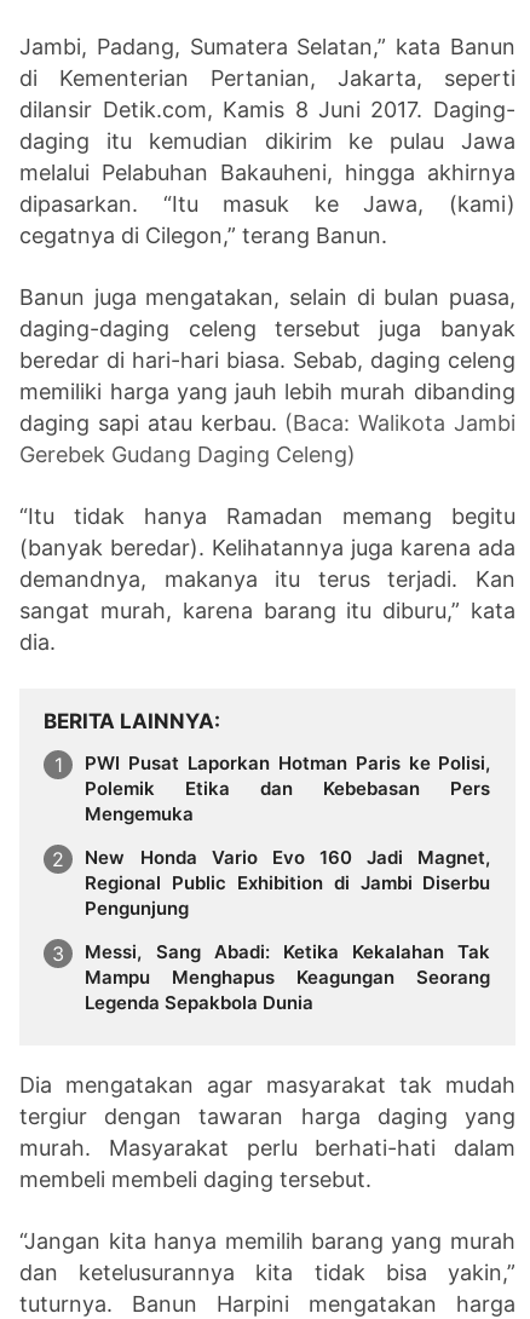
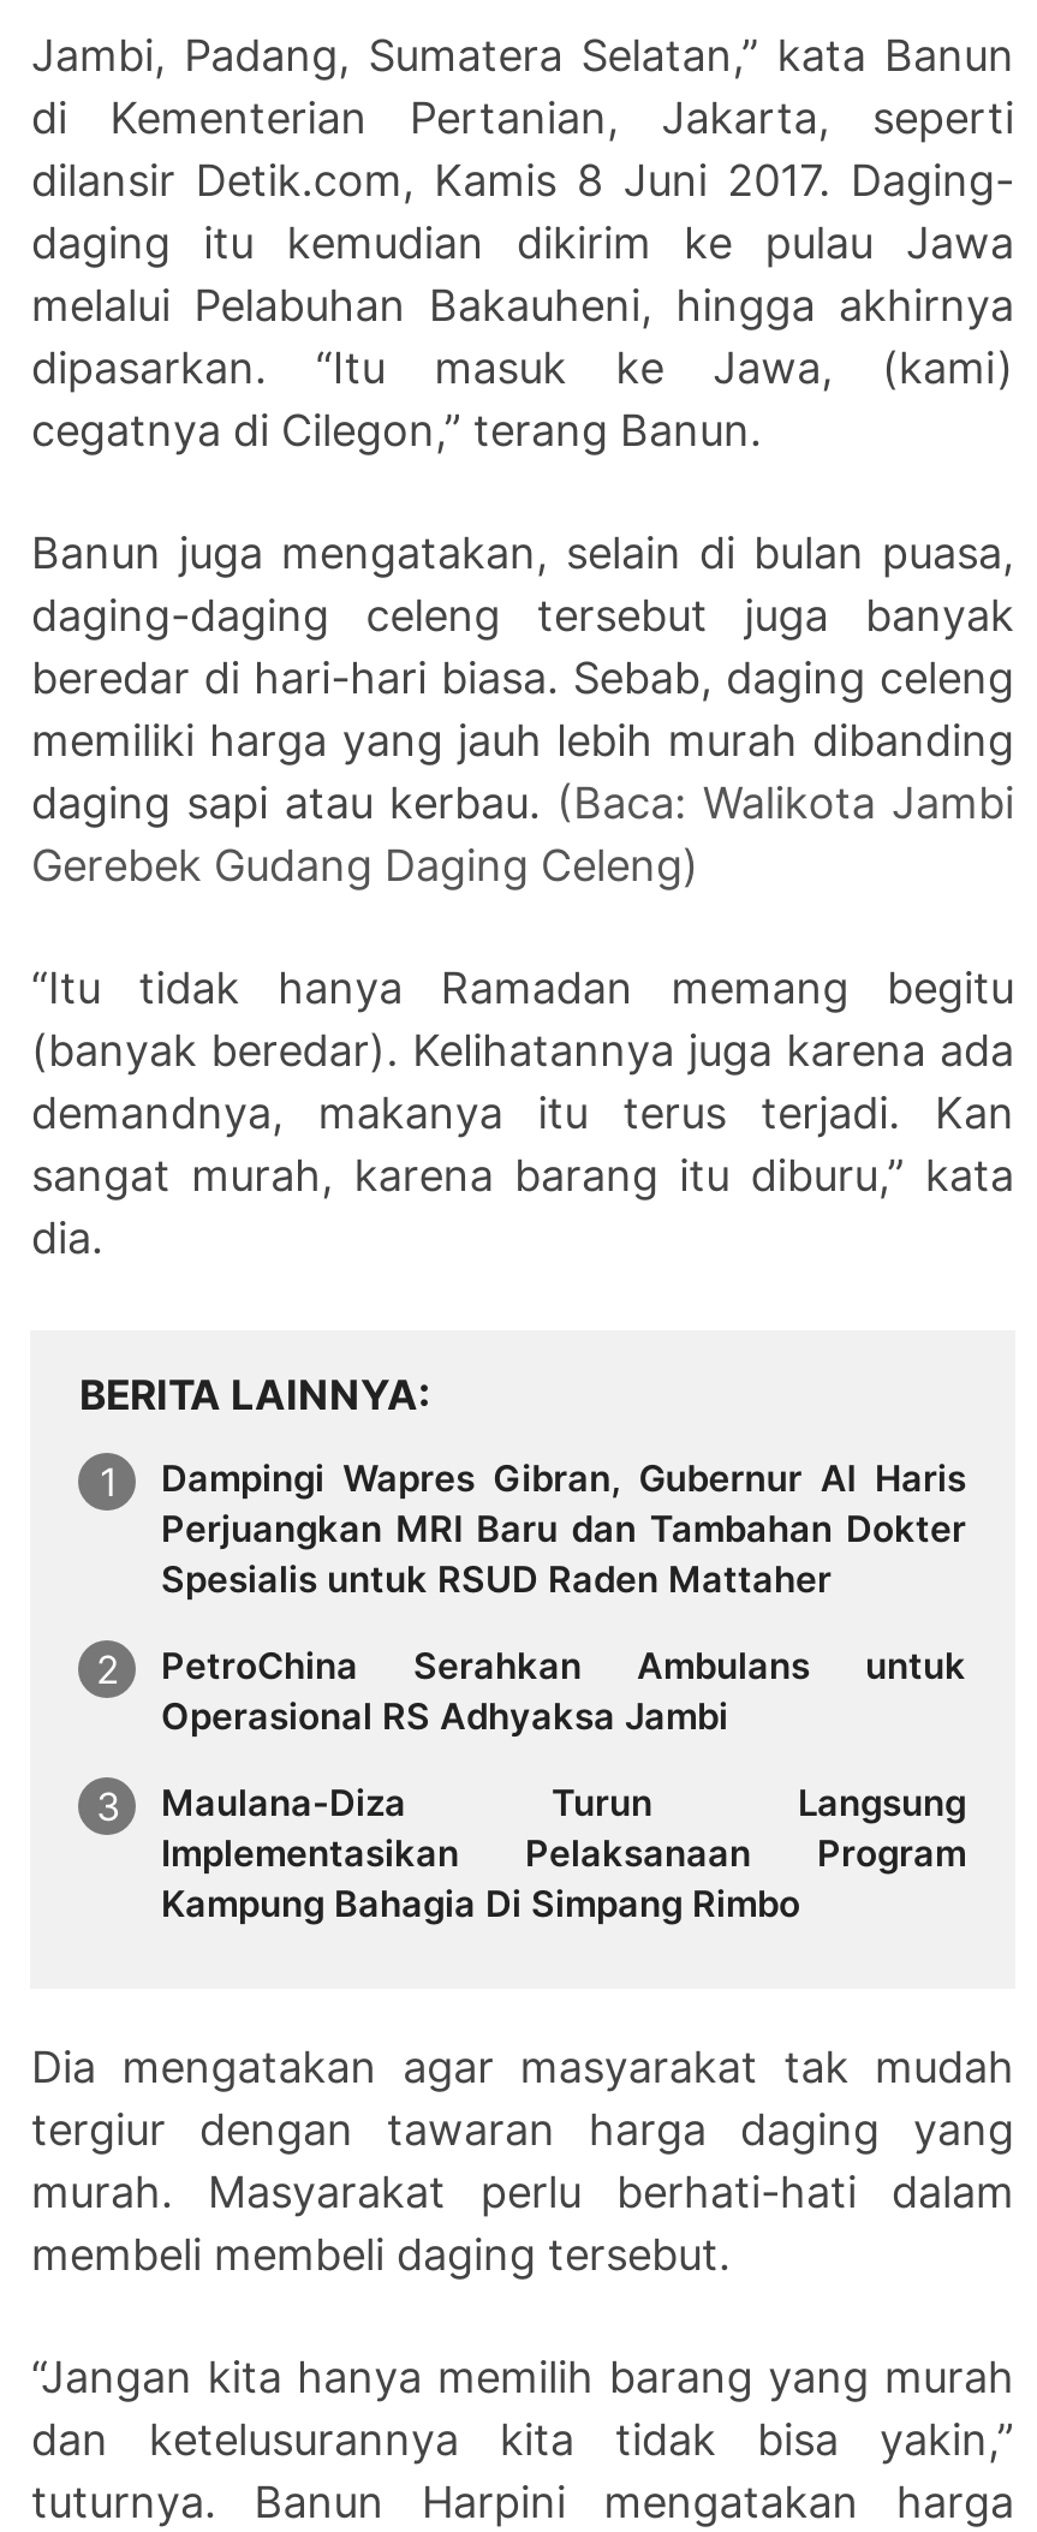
[85,751,491,825] PWI Pusat Laporkan Hotman Paris ke Polisi, | Polemik Etika dan Kebebasan Pers | Mengemuka -> [161,1455,966,1602] Dampingi Wapres Gibran, Gubernur Al Haris | Perjuangkan MRI Baru dan Tambahan Dokter | Spesialis untuk RSUD Raden Mattaher
[85,846,491,919] New Honda Vario Evo 160 Jadi Magnet, | Regional Public Exhibition di Jambi Diserbu | Pengunjung -> [161,1642,966,1738] PetroChina Serahkan Ambulans untuk | Operasional RS Adhyaksa Jambi
[85,940,491,1014] Messi, Sang Abadi: Ketika Kekalahan Tak | Mampu Menghapus Keagungan Seorang | Legenda Sepakbola Dunia -> [161,1779,966,1925] Maulana-Diza Turun Langsung | Implementasikan Pelaksanaan Program | Kampung Bahagia Di Simpang Rimbo

